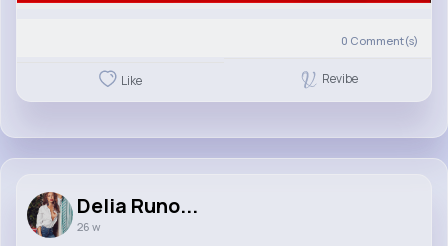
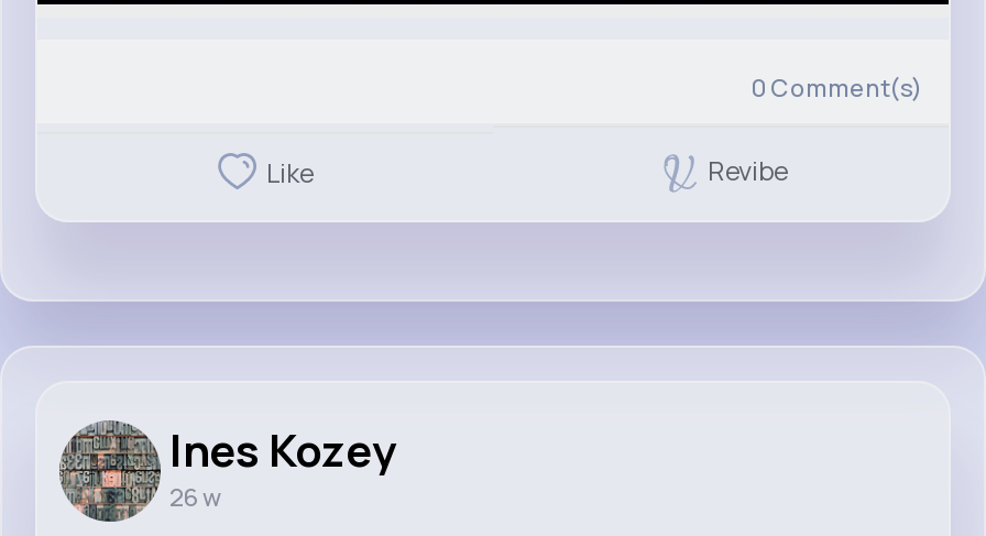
[27,192,198,237] [image] | Delia Runo... -> [62,420,396,519] [image] | Ines Kozey

